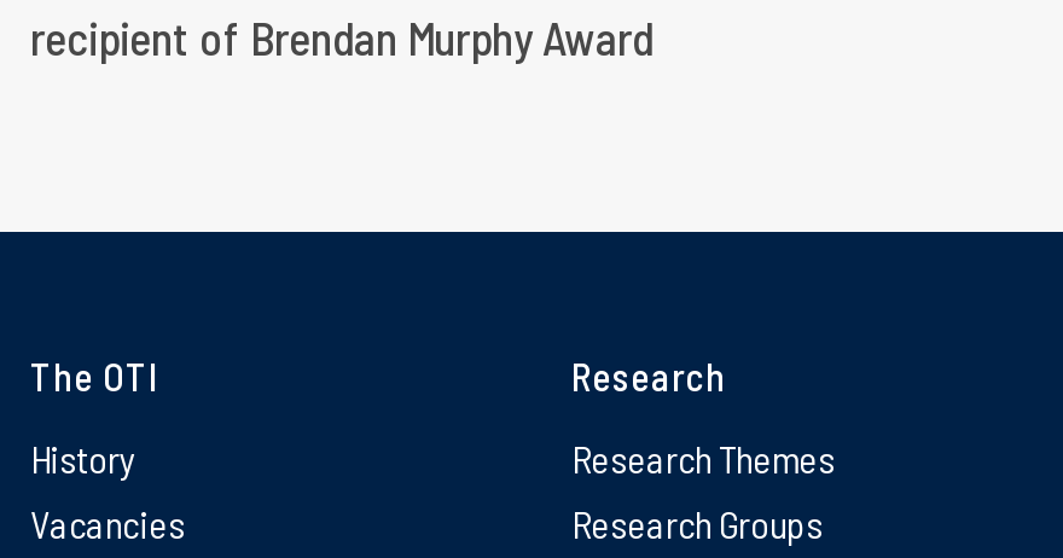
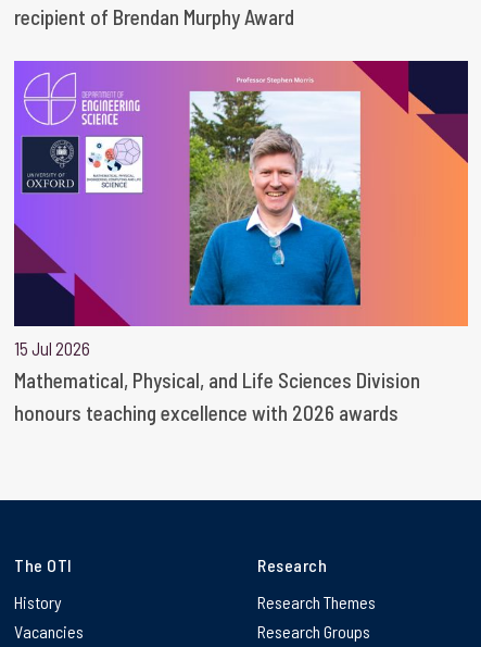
none -> [13,60,469,425] [image] | 15 Jul 2026 | Mathematical, Physical, and Life Sciences Division | honours teaching excellence with 2026 awards

